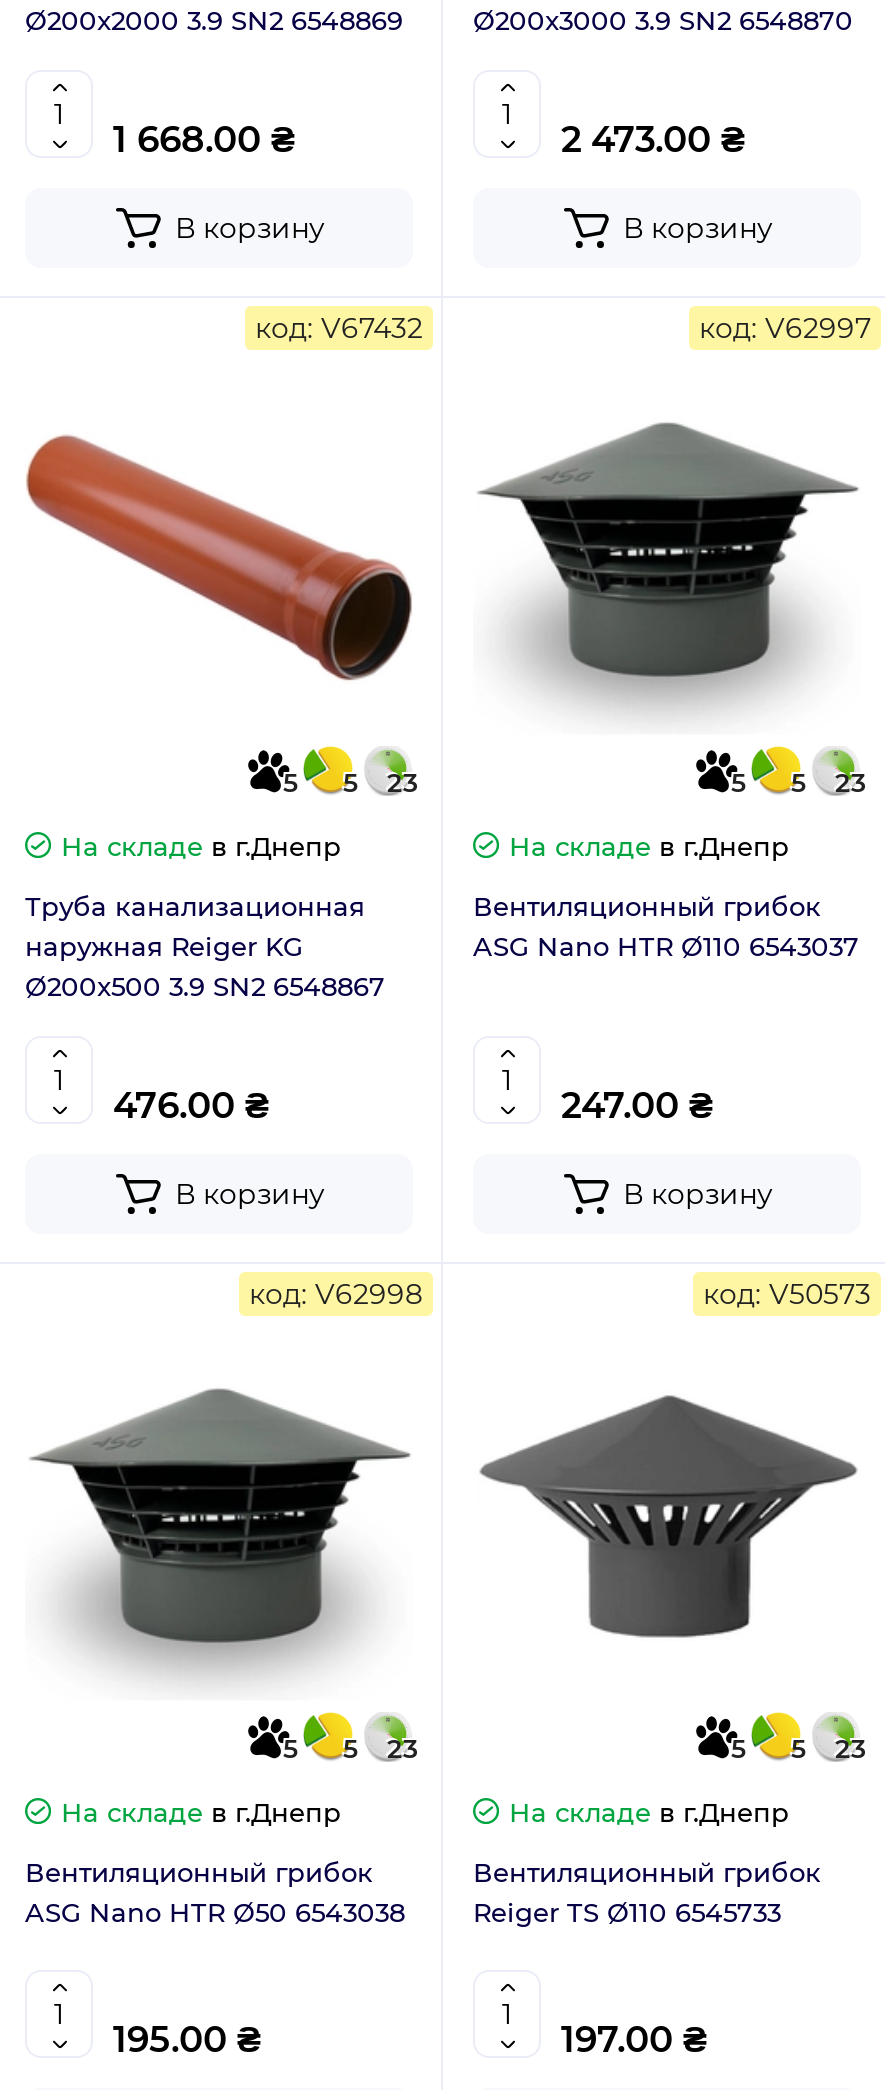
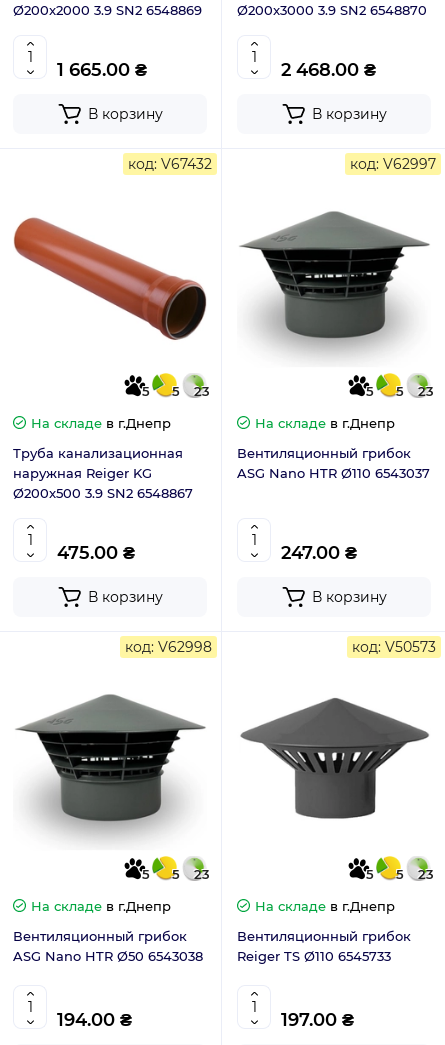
[113,119,295,163] 1 668.00 ₴ -> [57,59,147,81] 1 665.00 ₴
[561,119,745,163] 2 473.00 ₴ -> [281,59,376,81] 2 468.00 ₴
[113,1085,269,1129] 476.00 ₴ -> [57,542,135,564] 475.00 ₴
[113,2019,261,2063] 195.00 ₴ -> [57,1009,132,1031] 194.00 ₴

